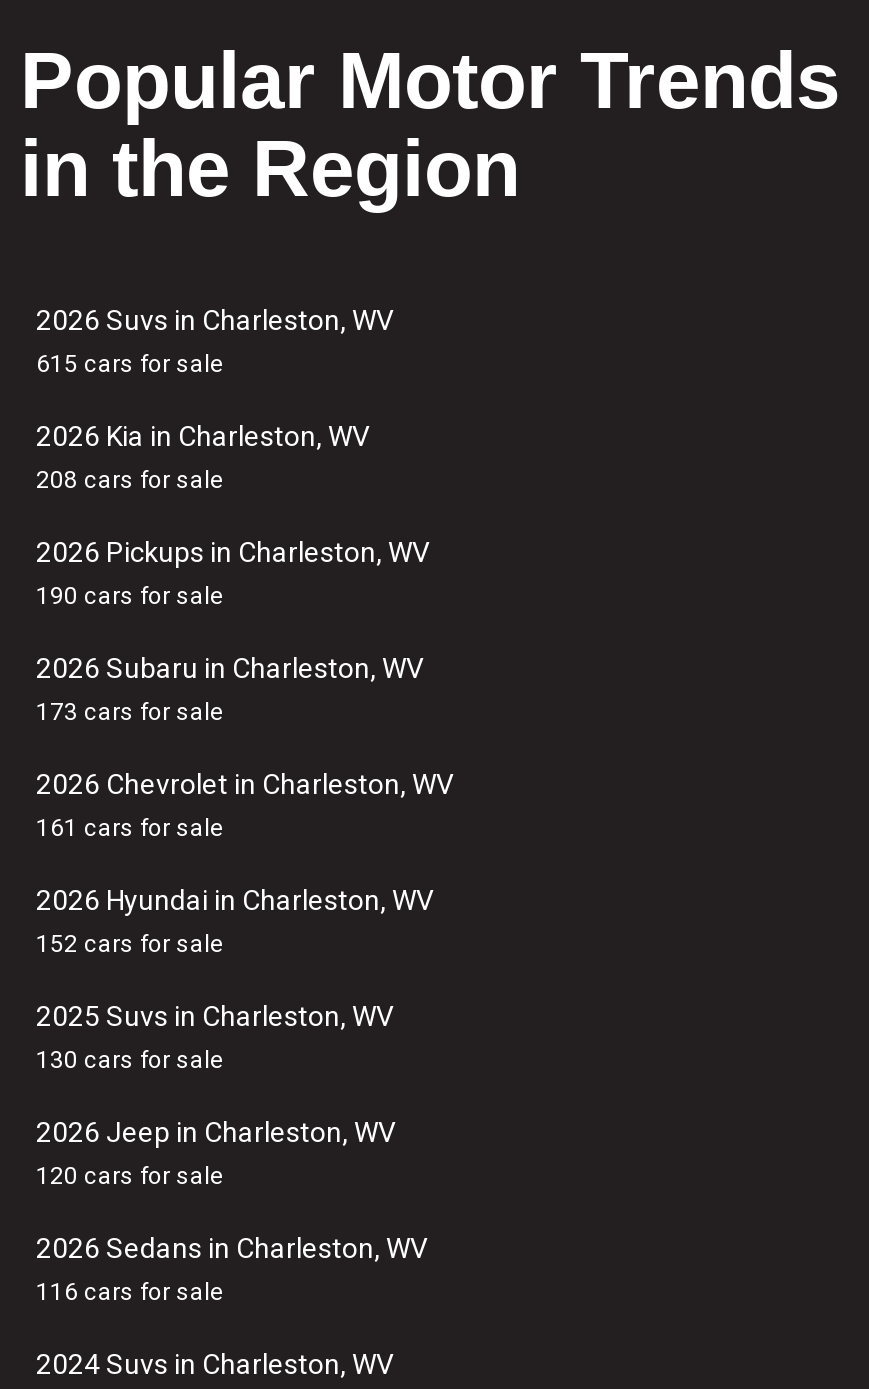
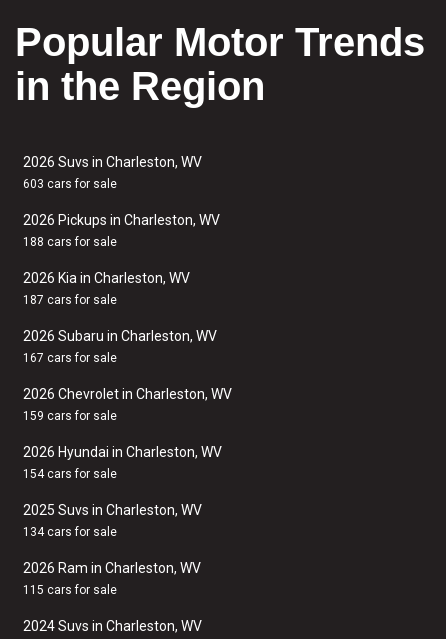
[36,349,224,493] 615 cars for sale | 208 cars for sale -> [23,177,117,191] 603 cars for sale
moved [36,419,370,451] -> [23,270,190,286]: 2026 Kia in Charleston, WV
[36,581,224,609] 190 cars for sale -> [23,235,117,307] 188 cars for sale | 187 cars for sale
[36,697,224,725] 173 cars for sale -> [23,351,117,365] 167 cars for sale
[36,813,224,841] 161 cars for sale -> [23,409,117,423] 159 cars for sale
[36,929,224,957] 152 cars for sale -> [23,467,117,481] 154 cars for sale
[36,1045,428,1305] 130 cars for sale | 2026 Jeep in Charleston, WV | 120 cars for sale | 2026 Sedans in Charleston, WV | 116 cars for sale -> [23,525,201,597] 134 cars for sale | 2026 Ram in Charleston, WV | 115 cars for sale

